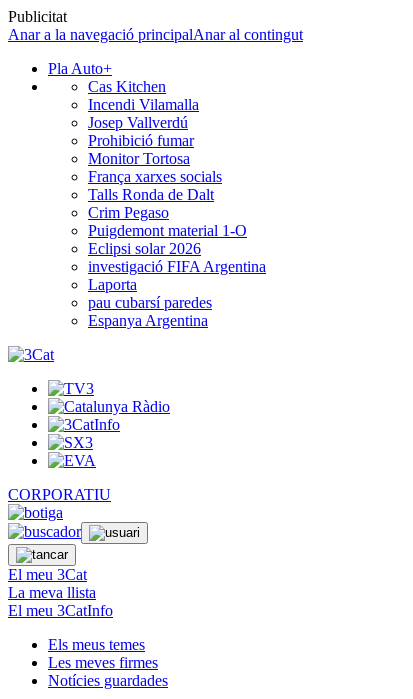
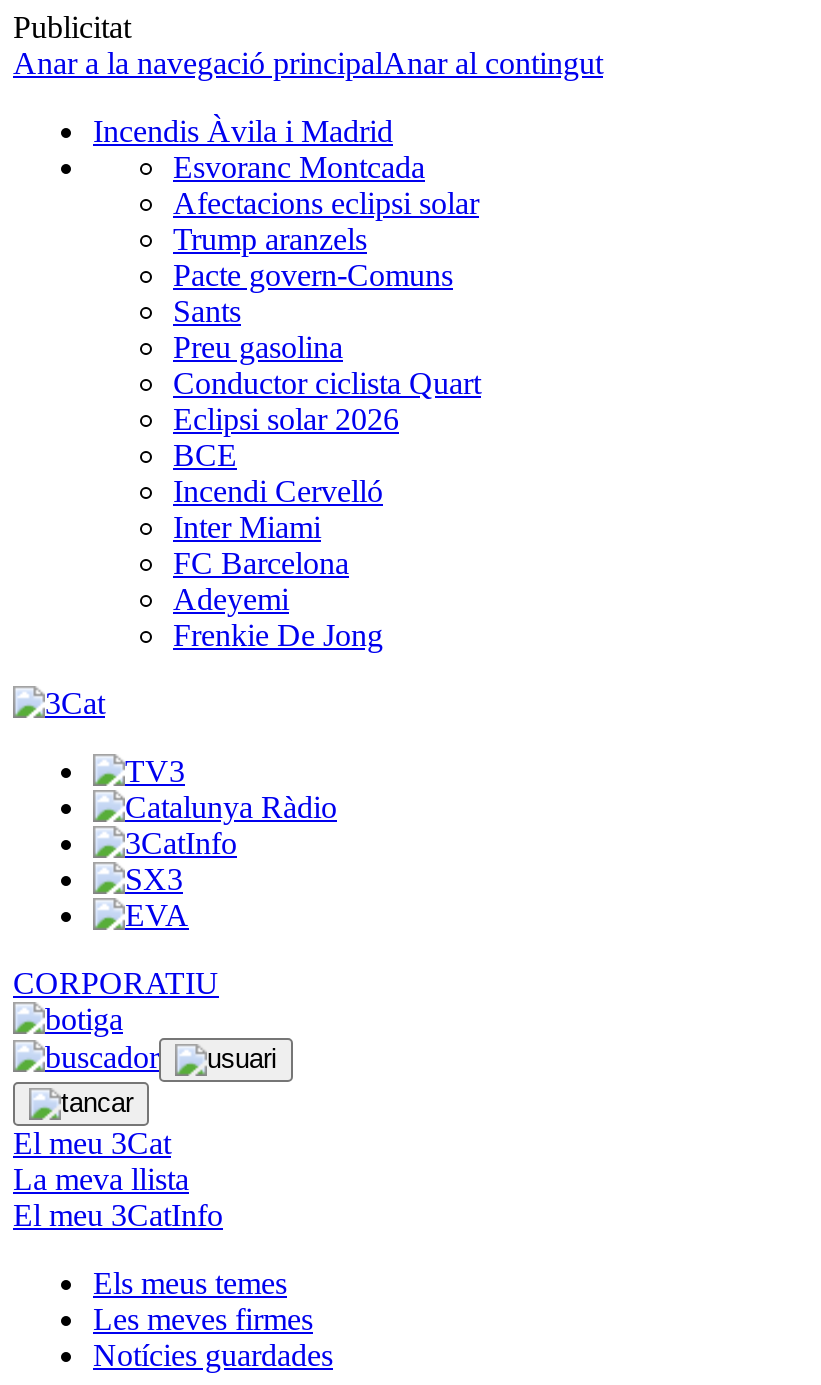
[48,60,247,239] Pla Auto+ | Cas Kitchen | Incendi Vilamalla | Josep Vallverdú | Prohibició fumar | Monitor Tortosa | França xarxes socials | Talls Ronda de Dalt | Crim Pegaso | Puigdemont material 1-O -> [93,114,481,400] Incendis Àvila i Madrid | Esvoranc Montcada | Afectacions eclipsi solar | Trump aranzels | Pacte govern-Comuns | Sants | Preu gasolina | Conductor ciclista Quart
moved [88,240,201,257] -> [173,402,399,436]: Eclipsi solar 2026
[88,258,266,329] investigació FIFA Argentina | Laporta | pau cubarsí paredes | Espanya Argentina -> [173,438,383,652] BCE | Incendi Cervelló | Inter Miami | FC Barcelona | Adeyemi | Frenkie De Jong

